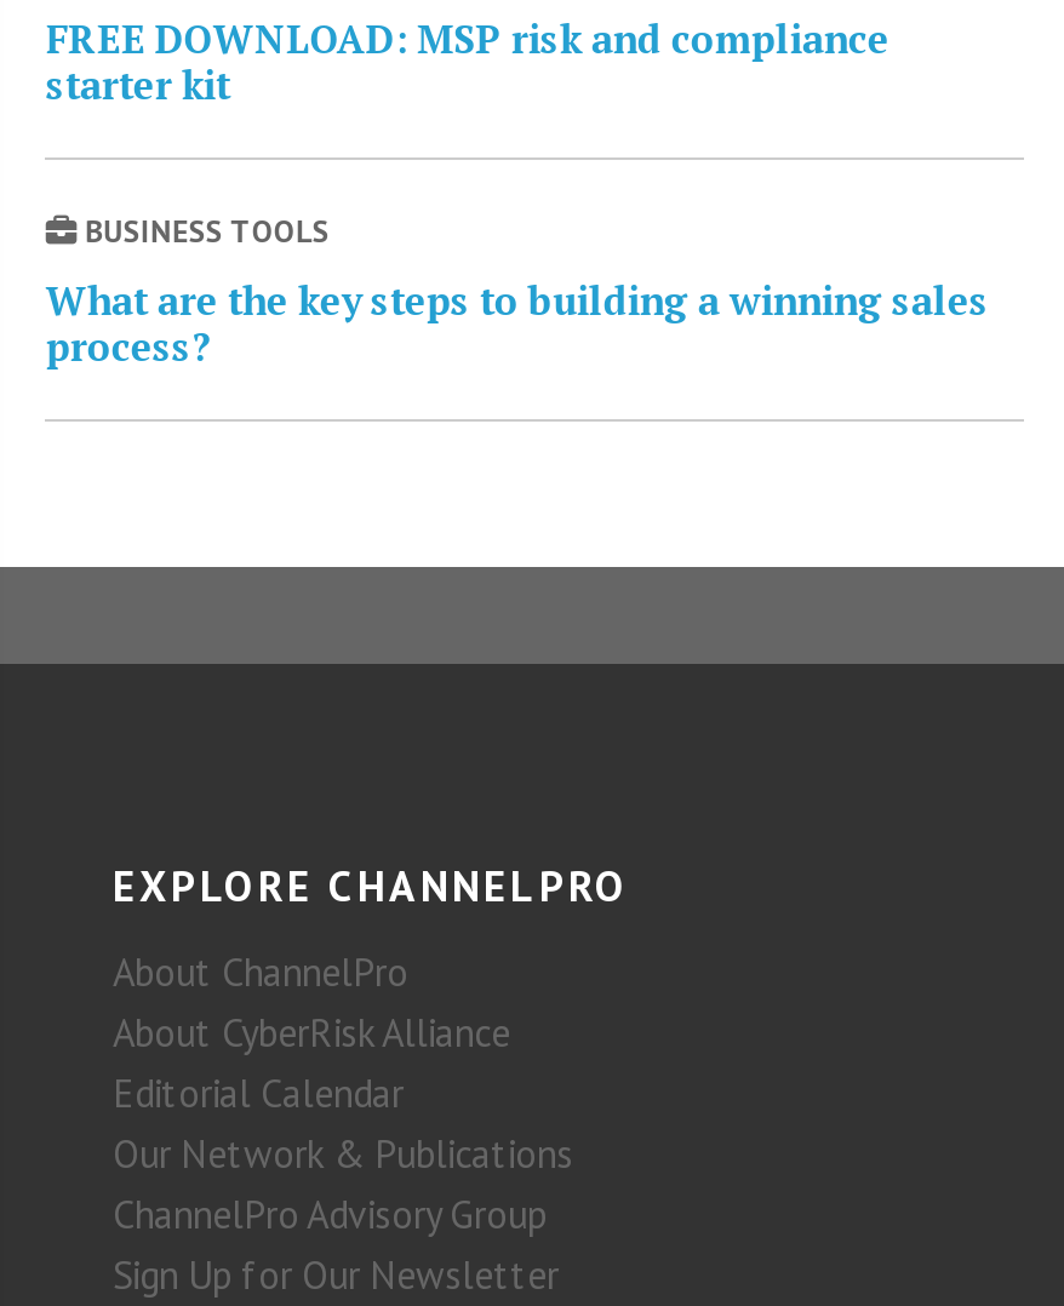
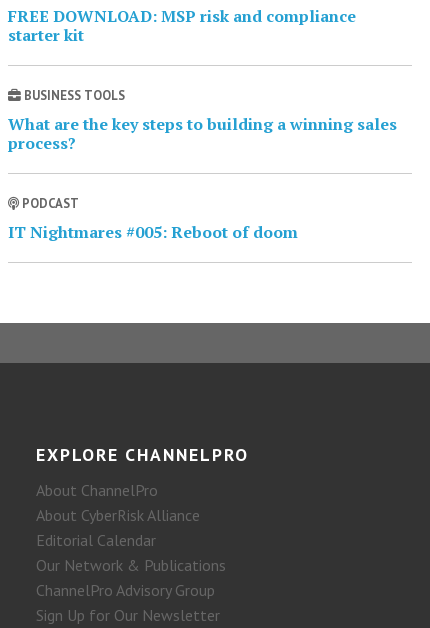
none -> [8,195,298,243] PODCAST | IT Nightmares #005: Reboot of doom

